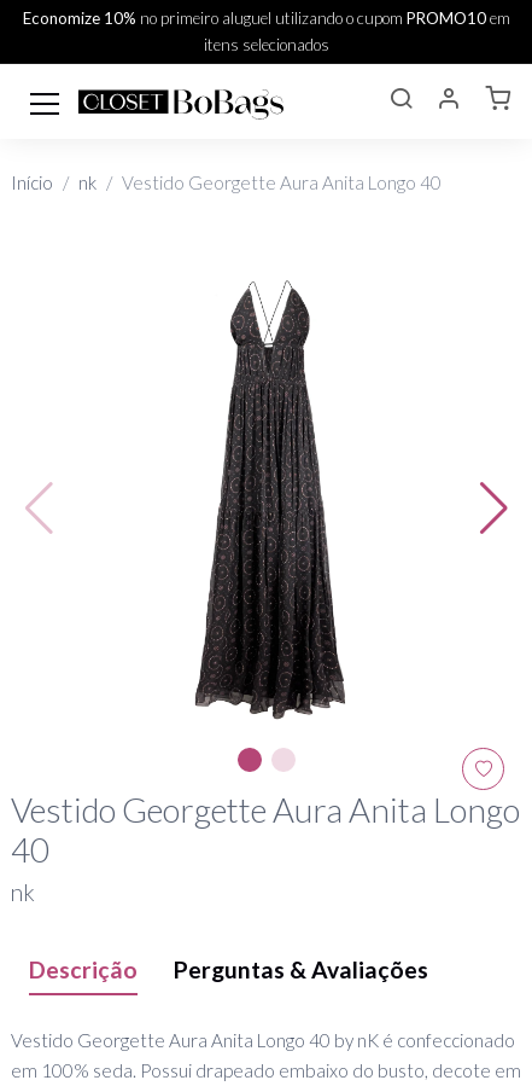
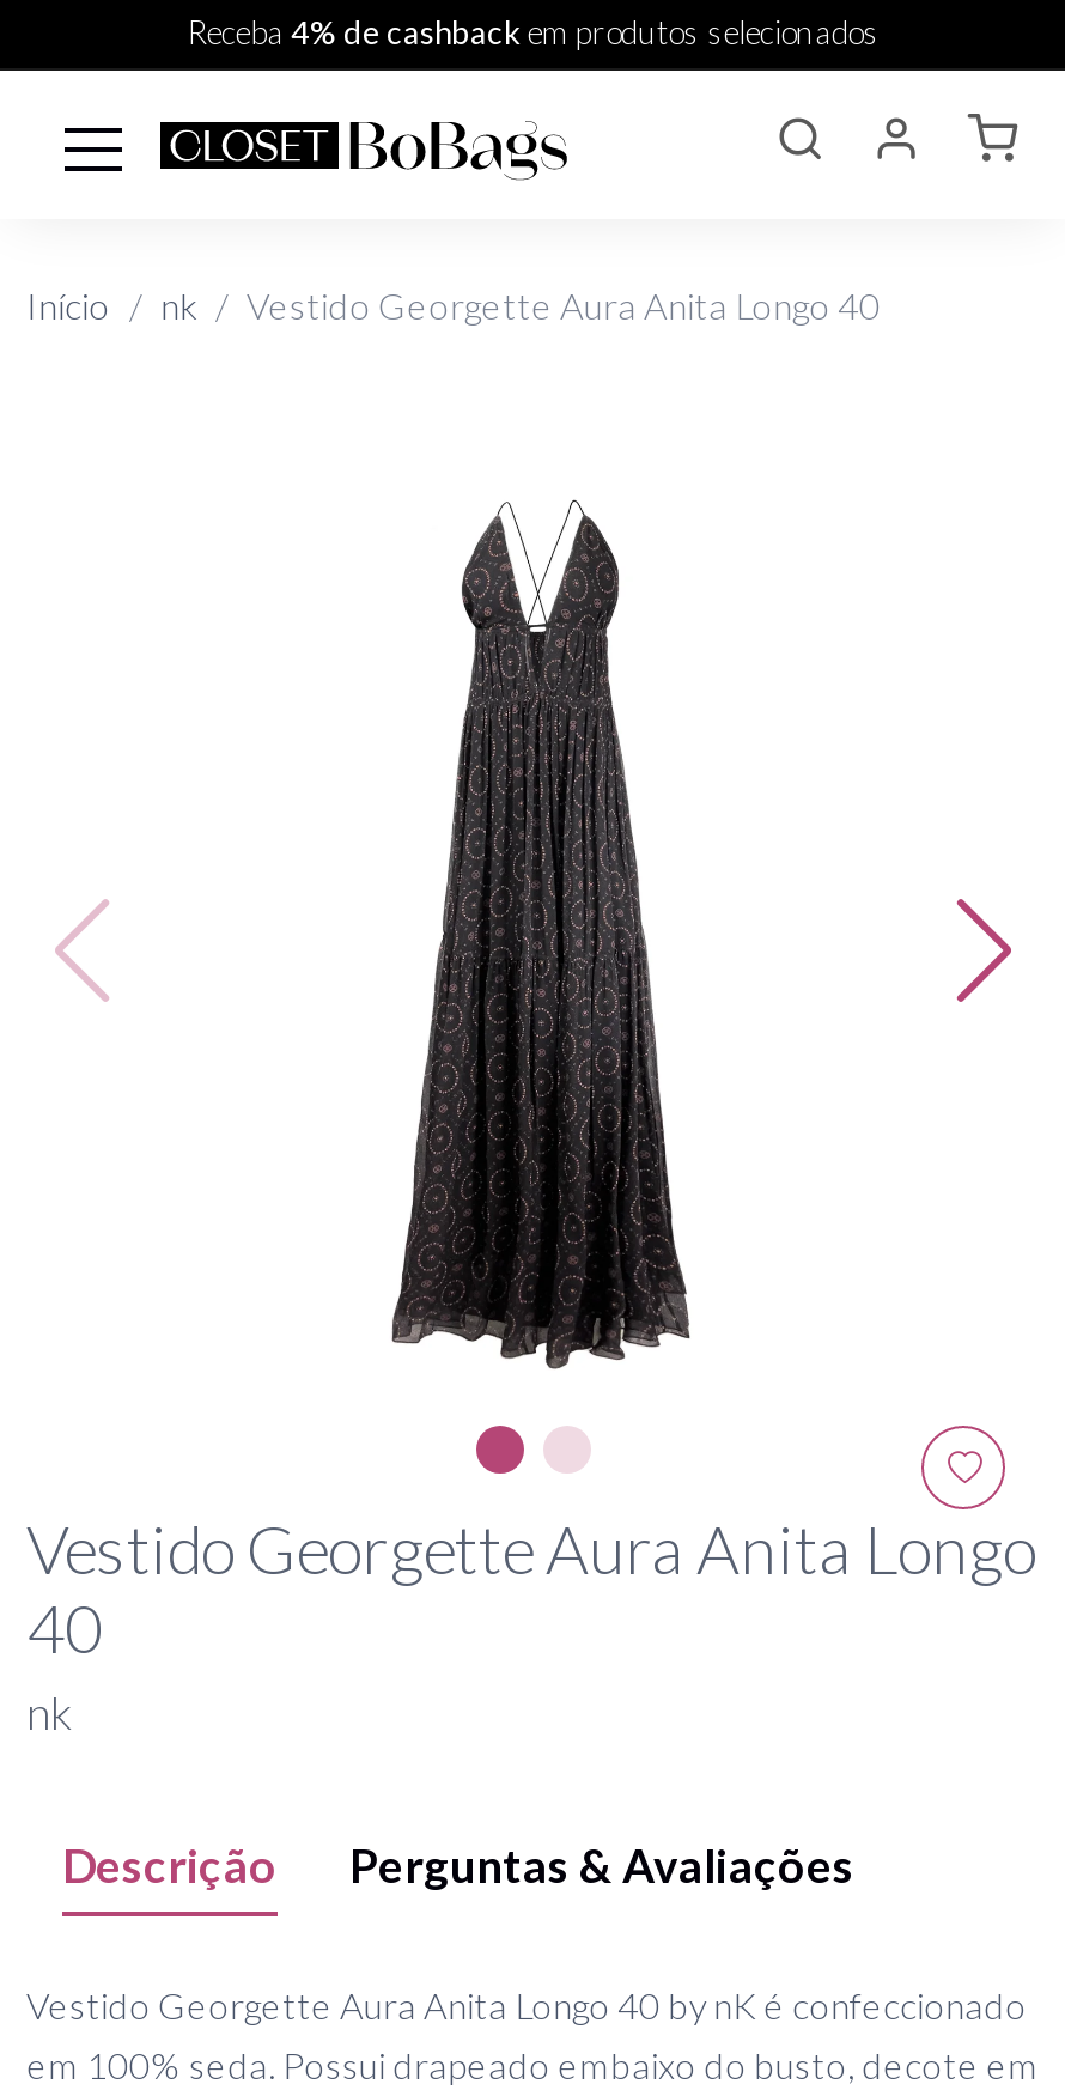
[23,8,510,54] Economize 10% no primeiro aluguel utilizando o cupom PROMO10 em | itens selecionados -> [188,13,880,51] Receba 4% de cashback em produtos selecionados

